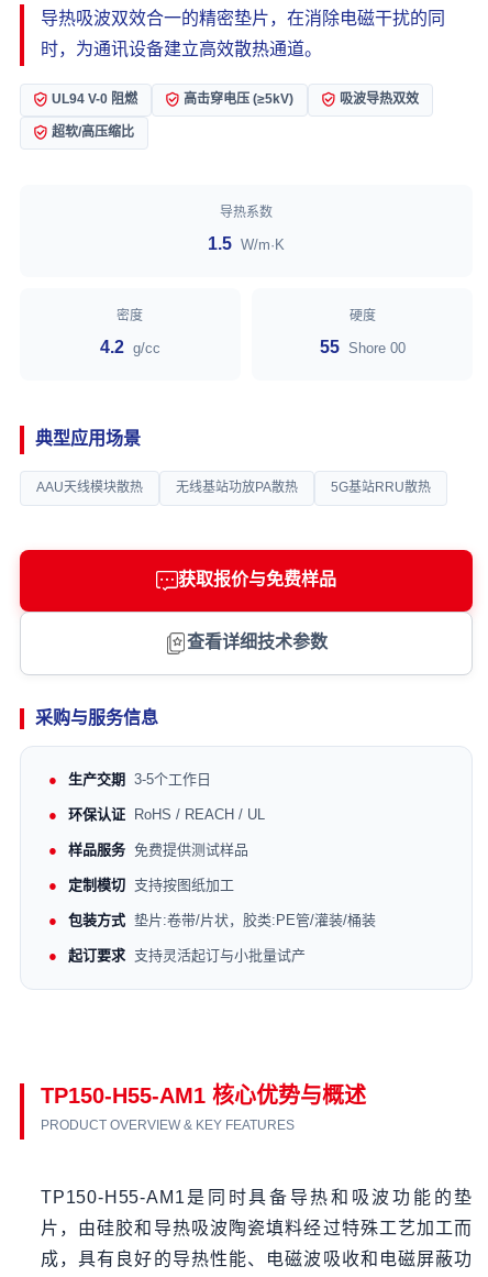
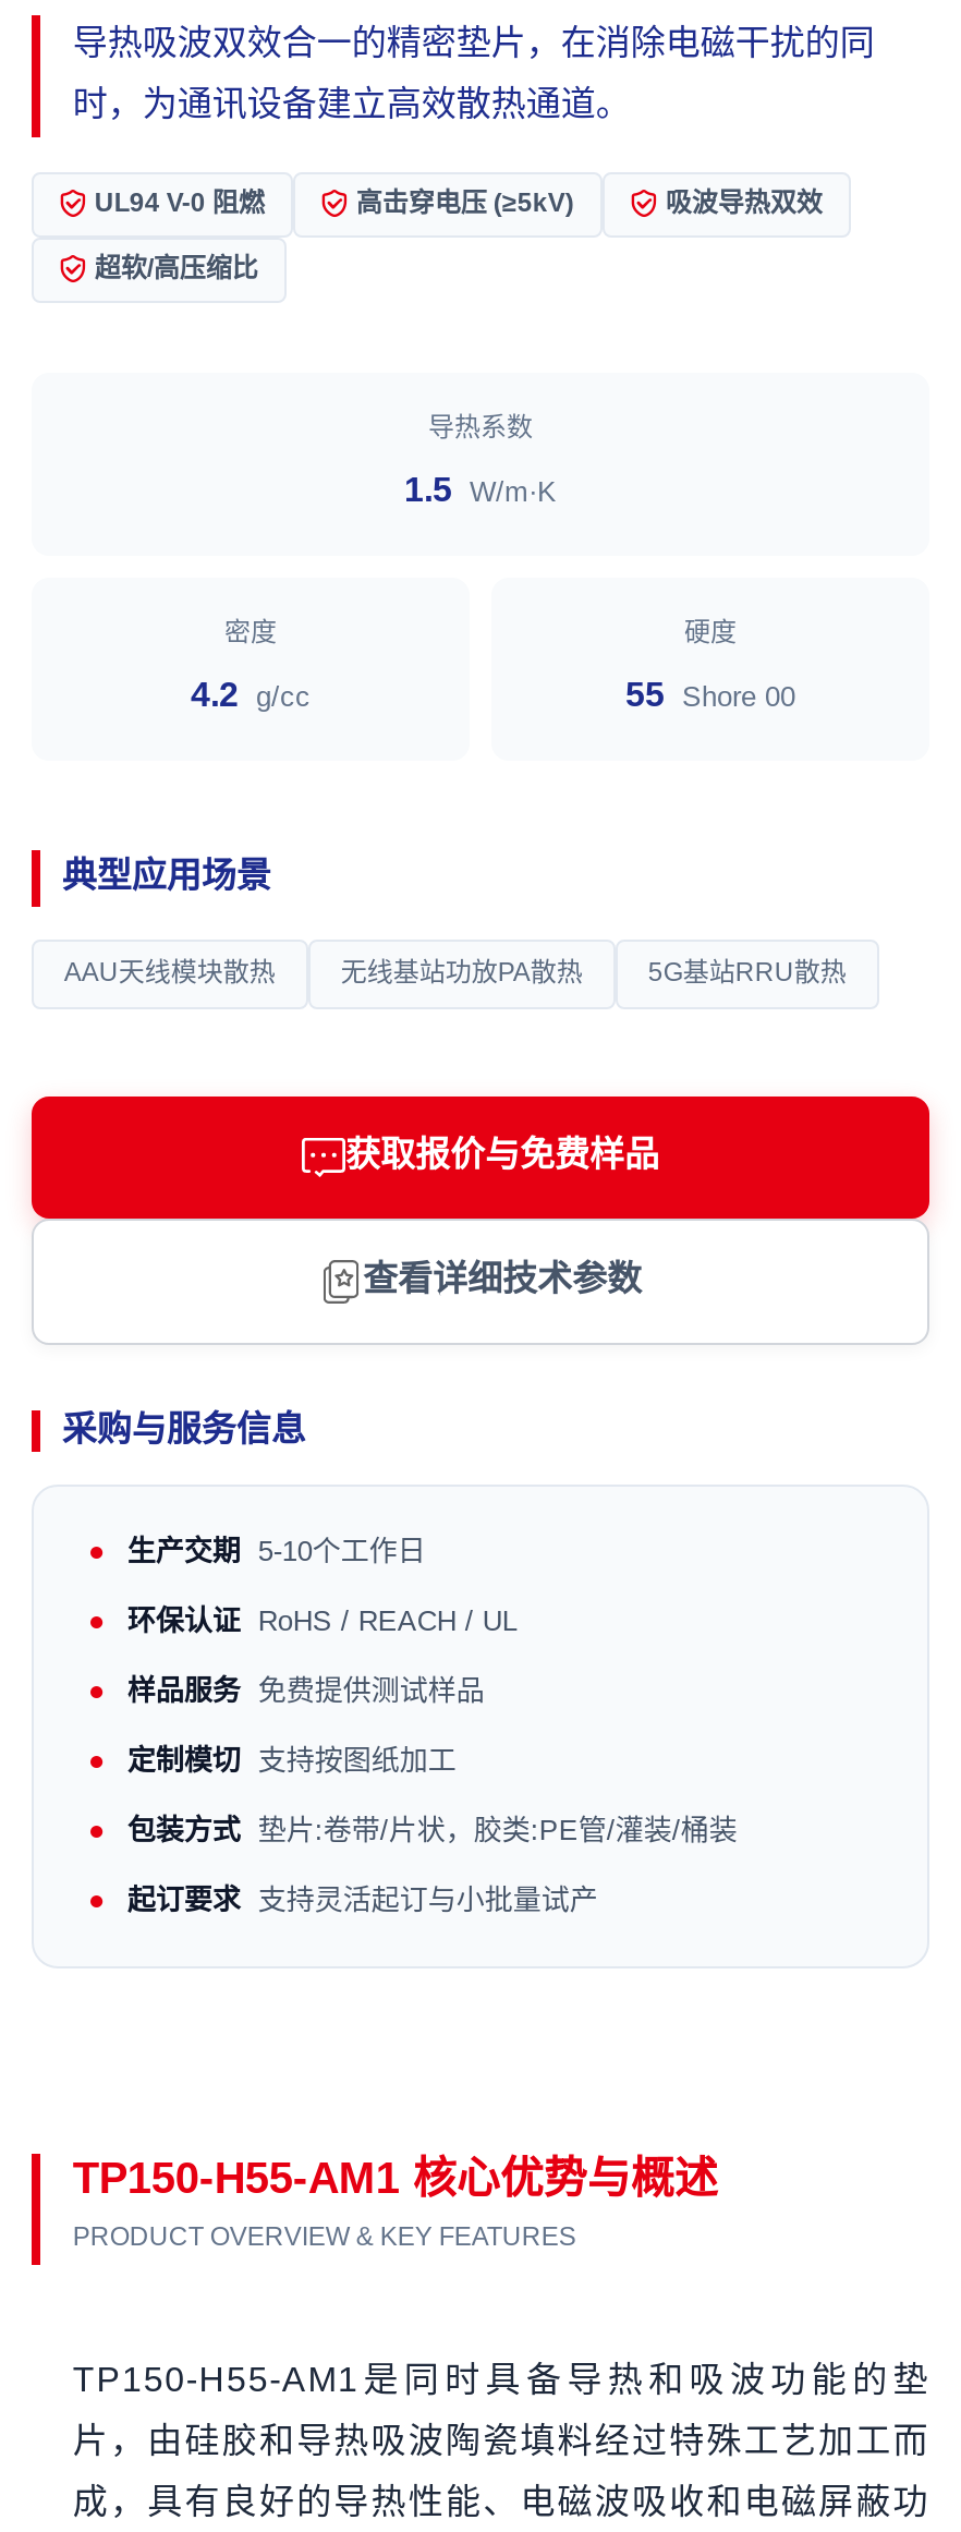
[68,772,211,788] 生产交期 3-5个工作日 -> [127,1537,426,1567] 生产交期 5-10个工作日

